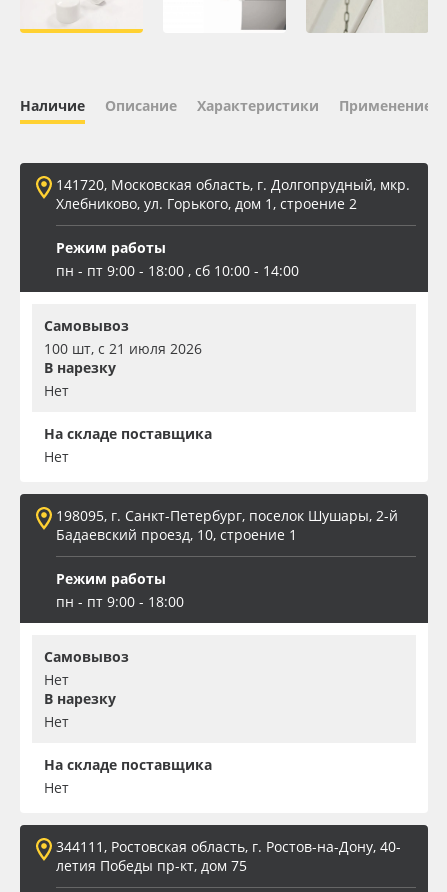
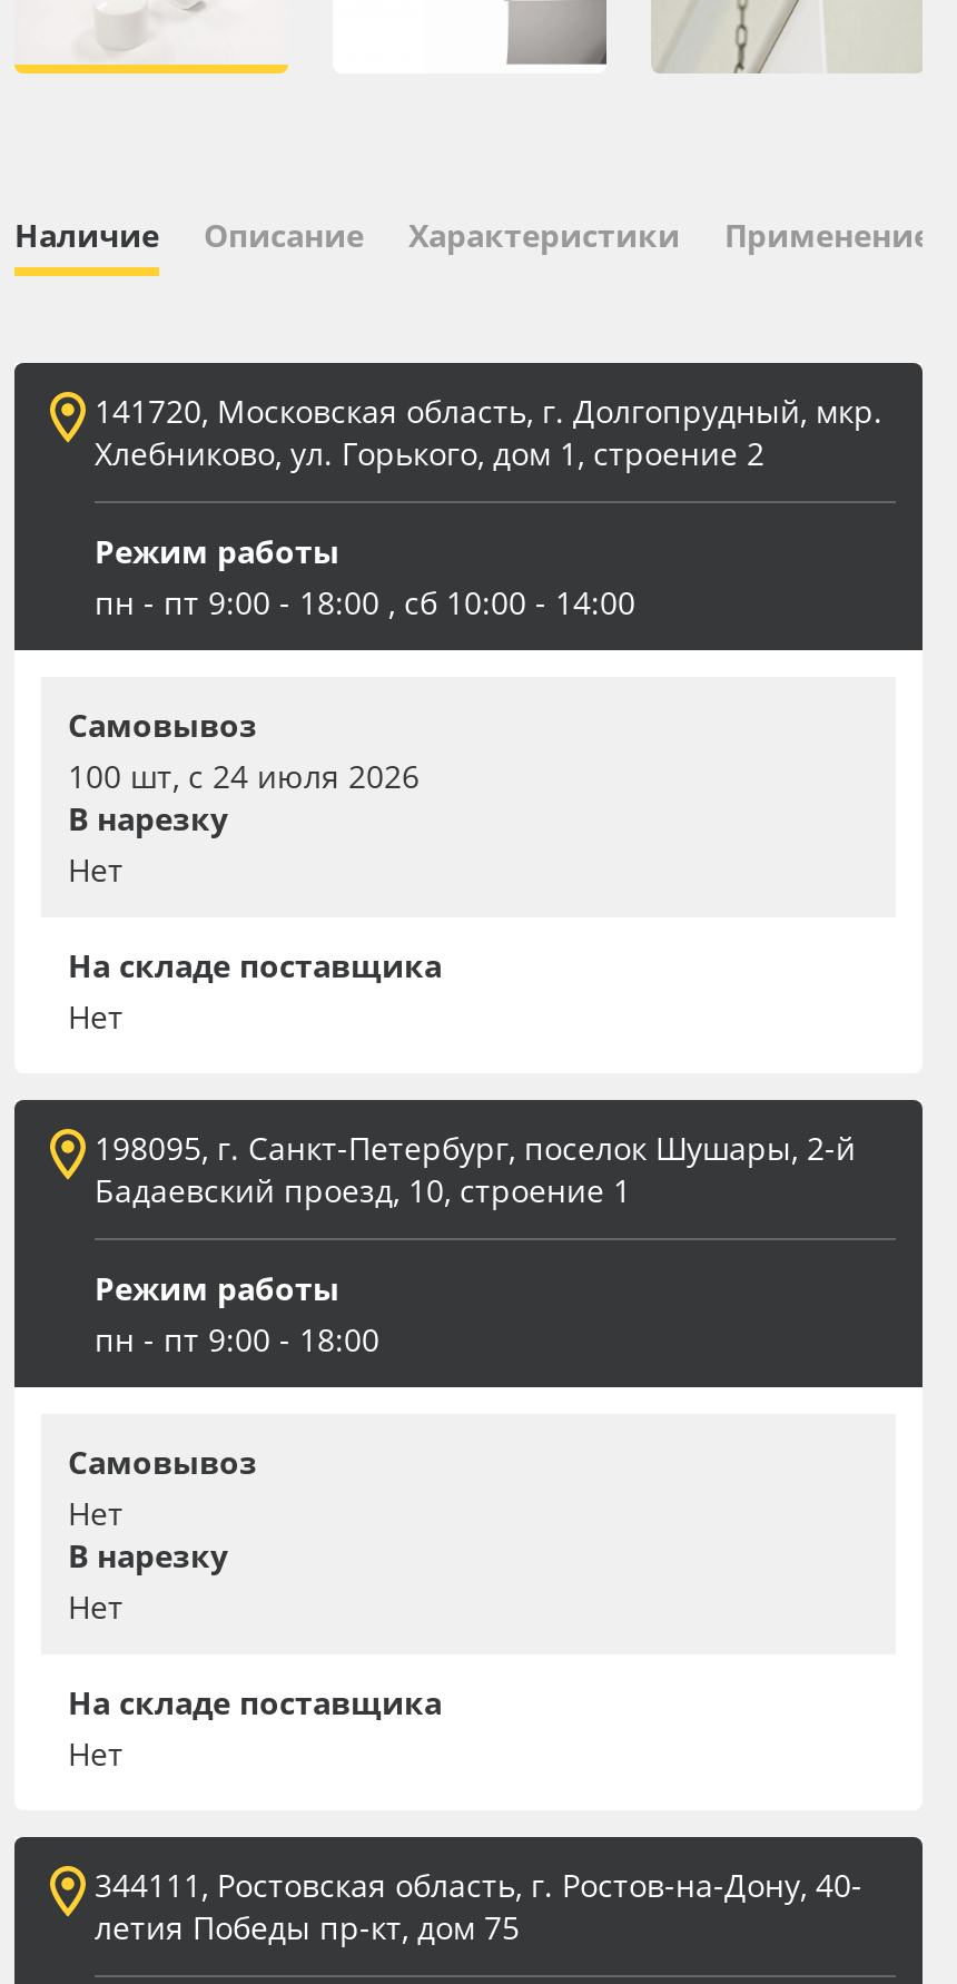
[44,339,202,358] 100 шт, с 21 июля 2026 -> [68,755,420,797] 100 шт, с 24 июля 2026

